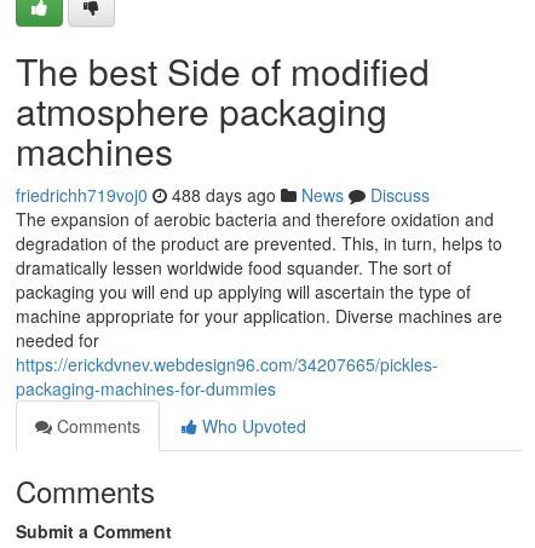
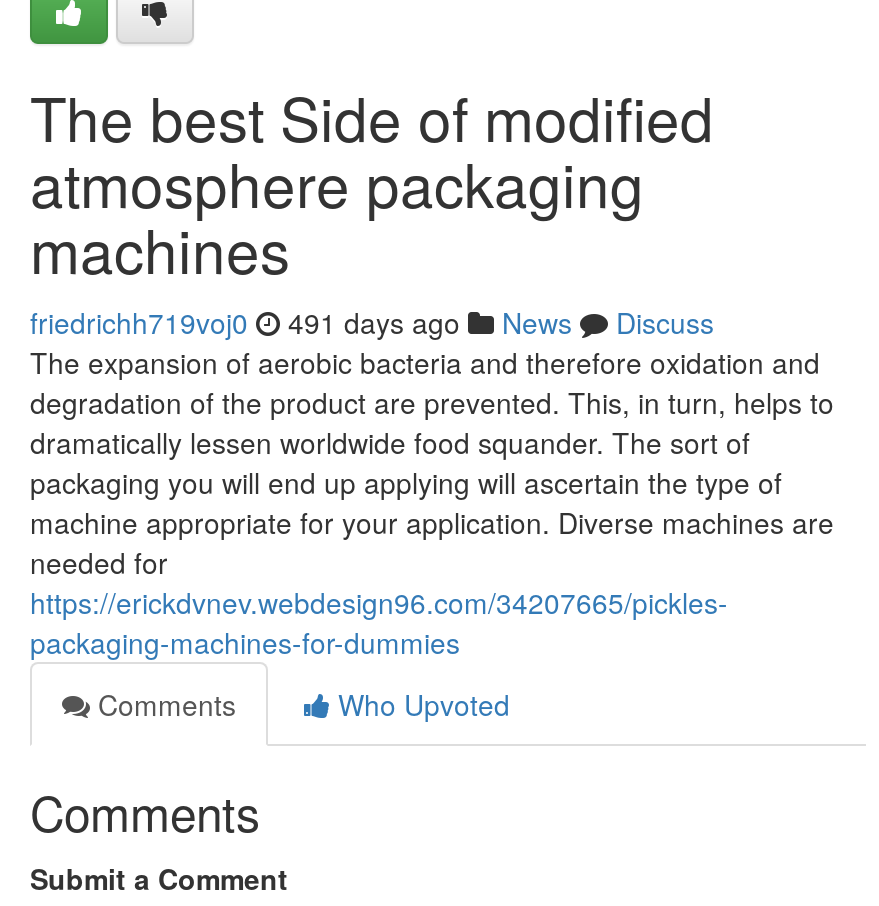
[16,183,430,207] friedrichh719voj0 488 days ago News Discuss -> [30,302,714,342] friedrichh719voj0 491 days ago News Discuss

